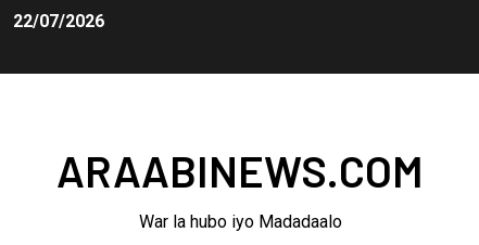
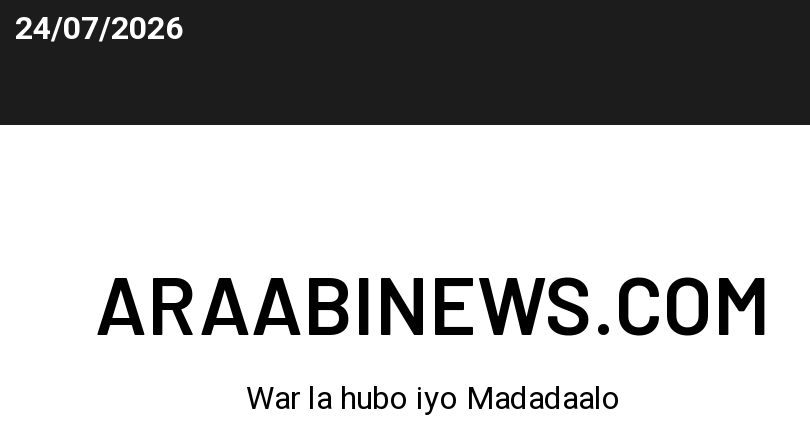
[13,11,104,32] 22/07/2026 -> [15,10,183,48] 24/07/2026

